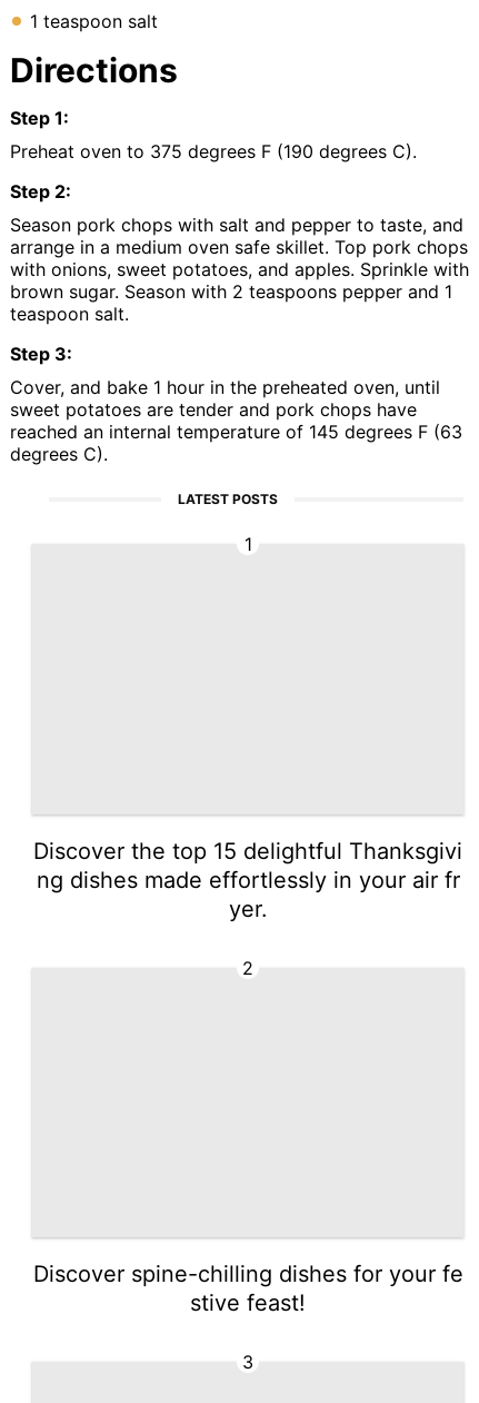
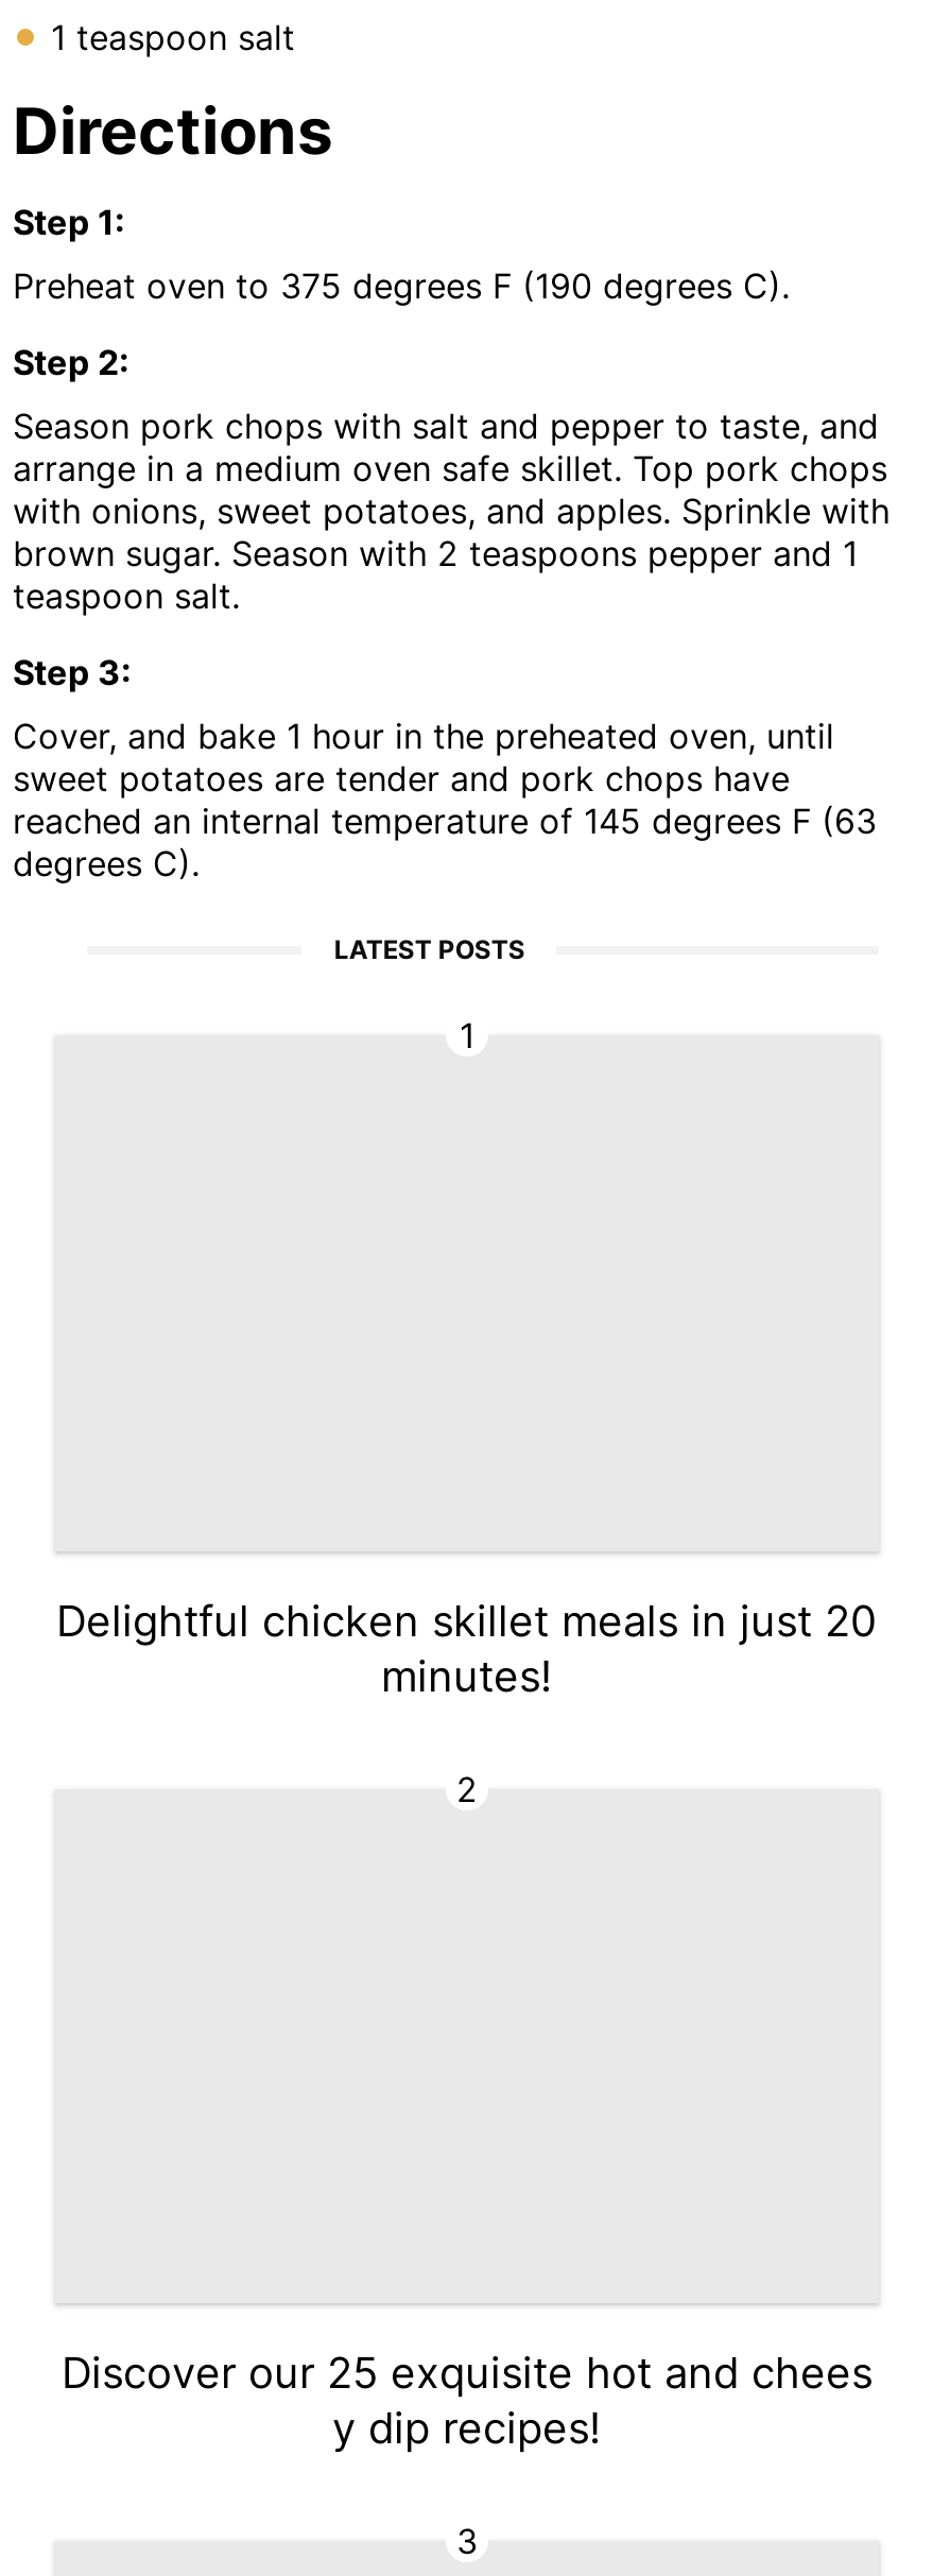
[33,837,462,922] Discover the top 15 delightful Thanksgivi | ng dishes made effortlessly in your air fr | yer. -> [56,1595,878,1701] Delightful chicken skillet meals in just 20 | minutes!
[33,1261,463,1316] Discover spine-chilling dishes for your fe | stive feast! -> [62,2348,872,2454] Discover our 25 exquisite hot and chees | y dip recipes!

